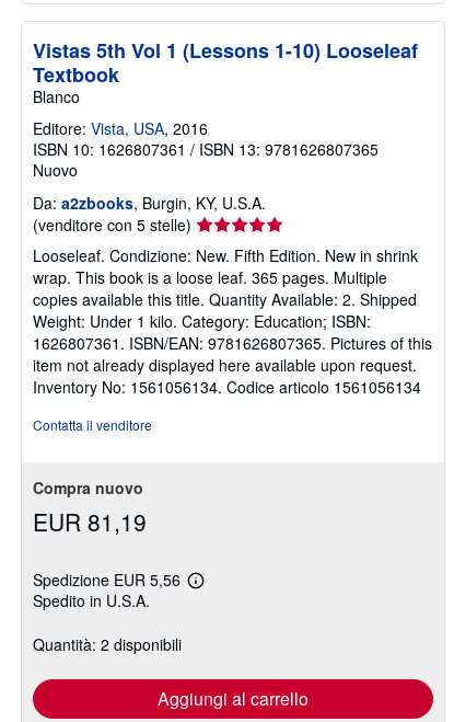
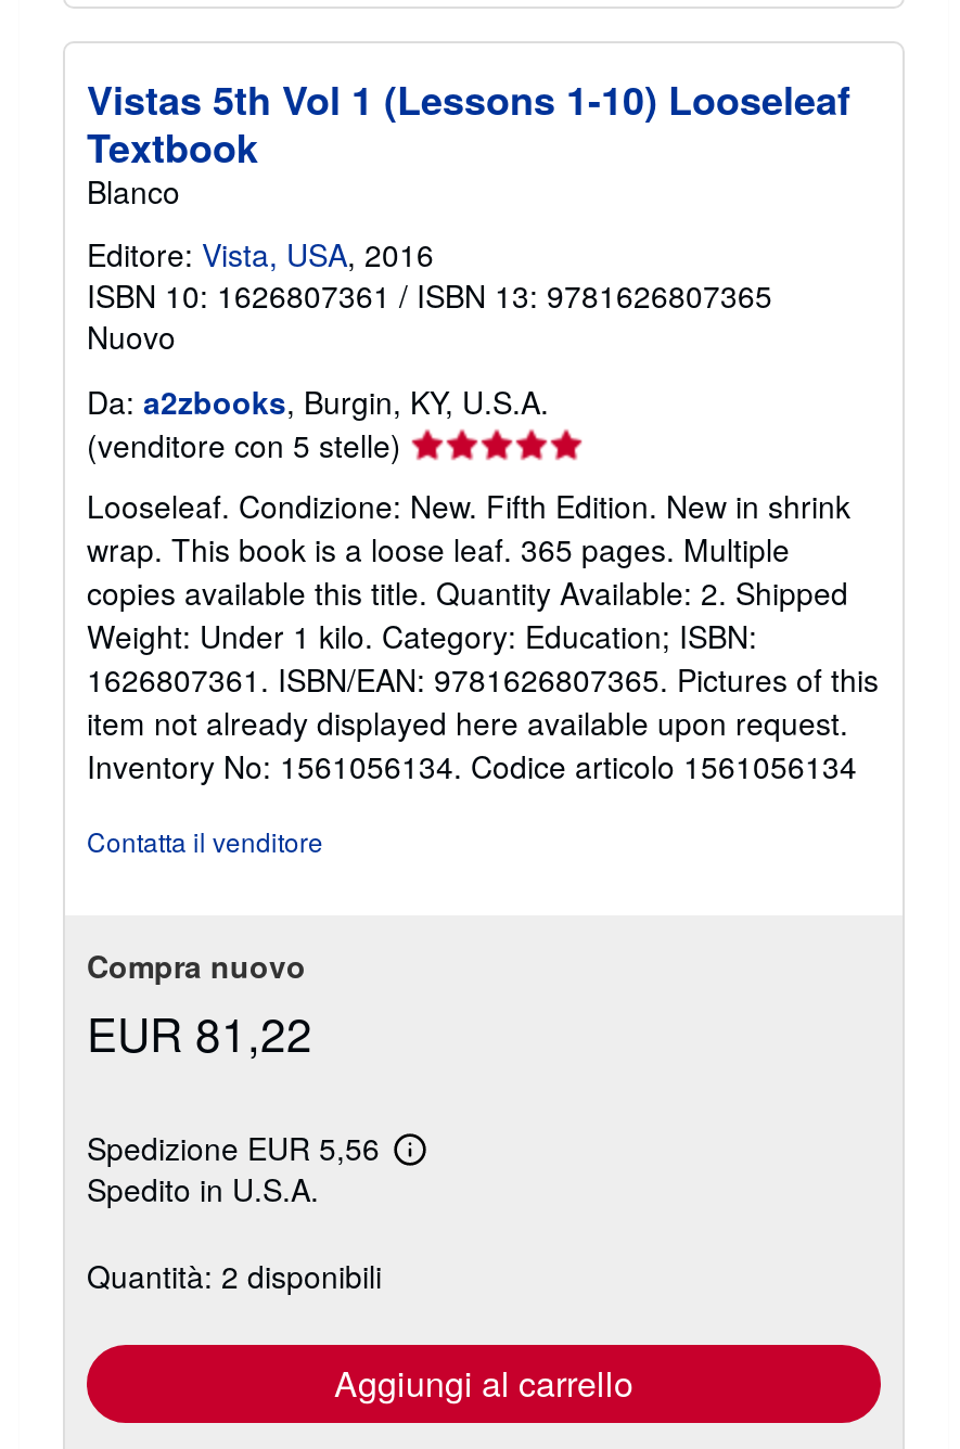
[33,505,147,538] EUR 81,19 -> [87,1000,312,1065] EUR 81,22

